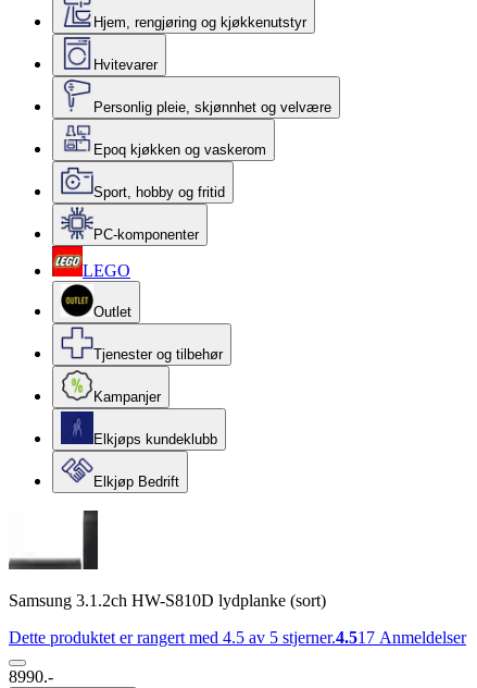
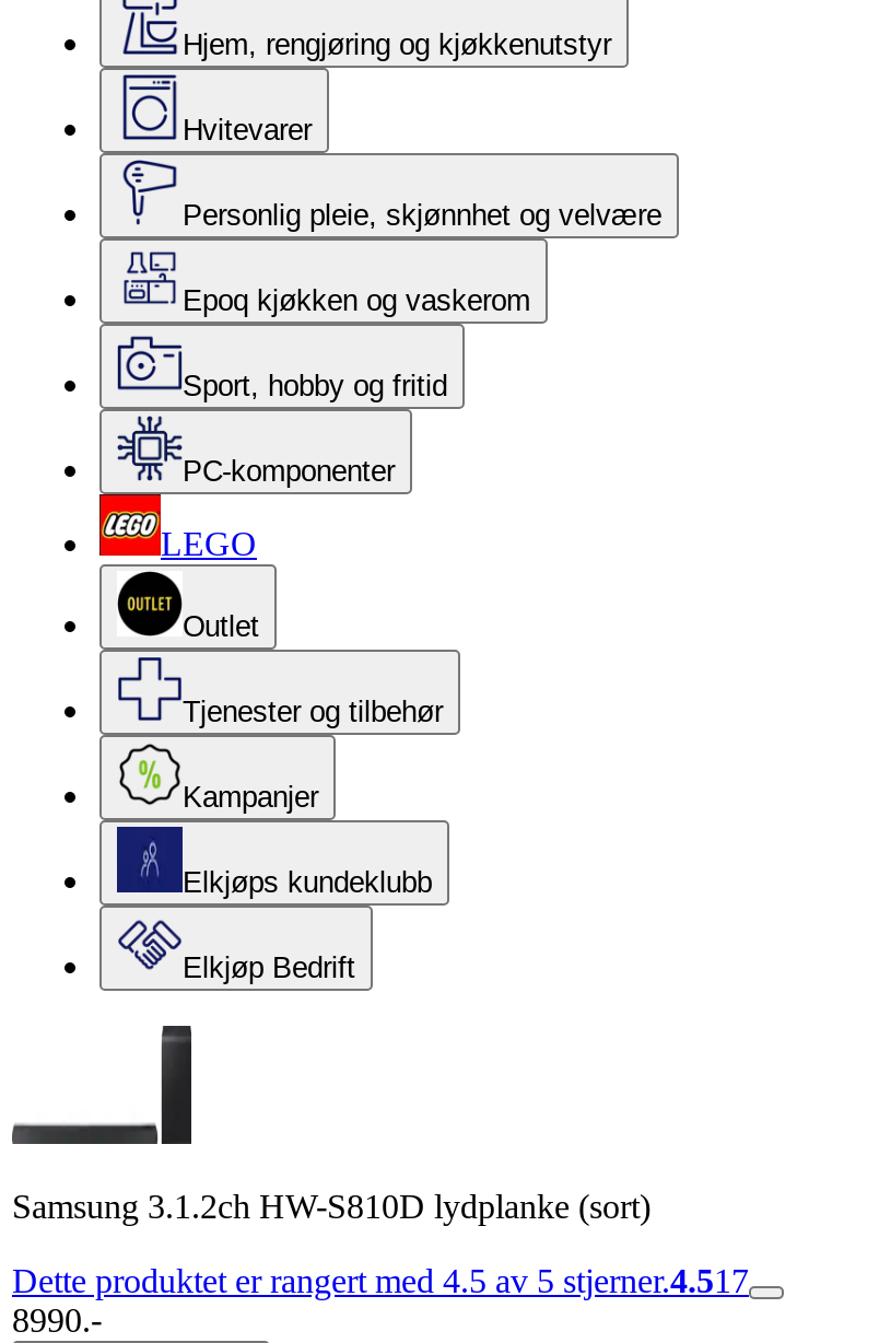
[9,628,466,647] Dette produktet er rangert med 4.5 av 5 stjerner.4.517 Anmeldelser -> [12,1262,749,1299] Dette produktet er rangert med 4.5 av 5 stjerner.4.517

